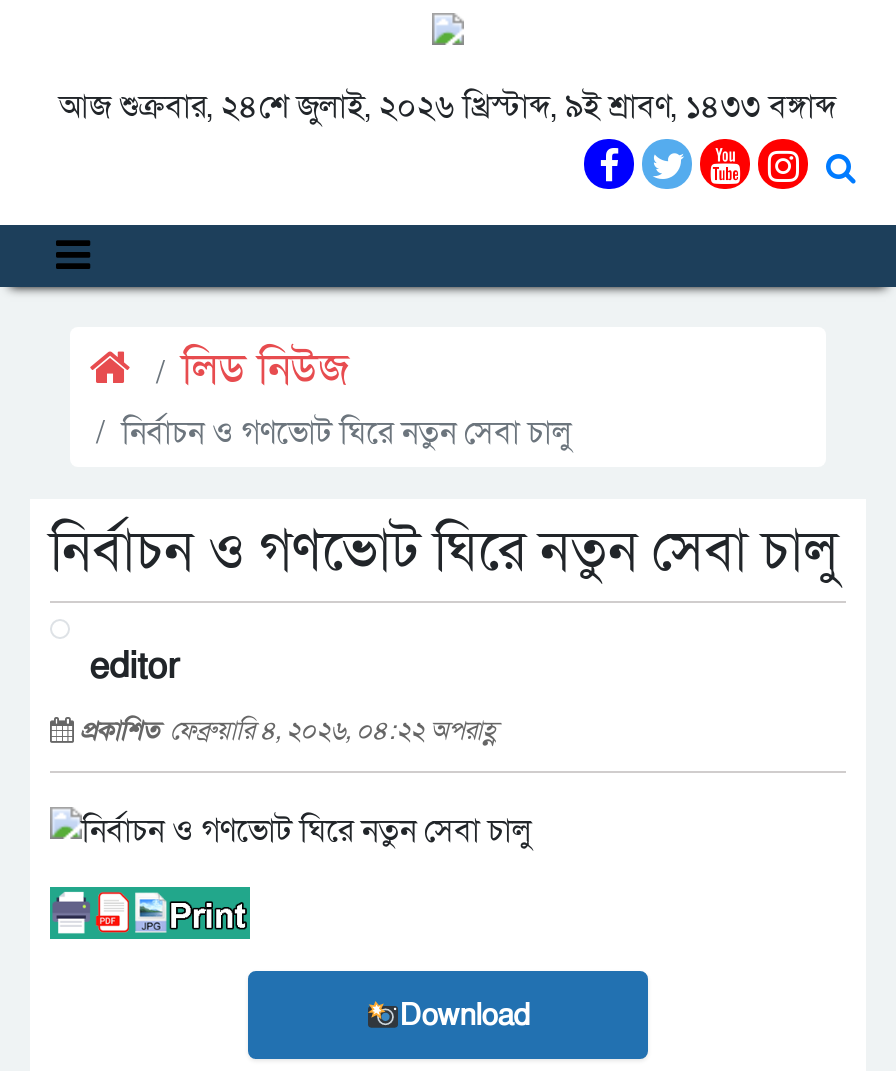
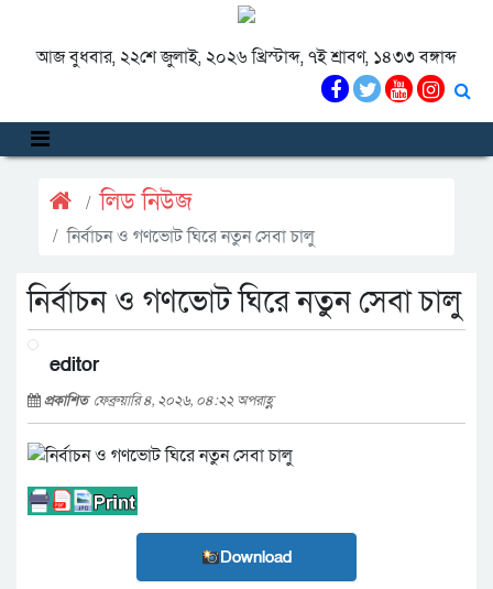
[59,85,837,129] আজ শুক্রবার, ২৪শে জুলাই, ২০২৬ খ্রিস্টাব্দ, ৯ই শ্রাবণ, ১৪৩৩ বঙ্গাব্দ -> [36,45,457,69] আজ বুধবার, ২২শে জুলাই, ২০২৬ খ্রিস্টাব্দ, ৭ই শ্রাবণ, ১৪৩৩ বঙ্গাব্দ

